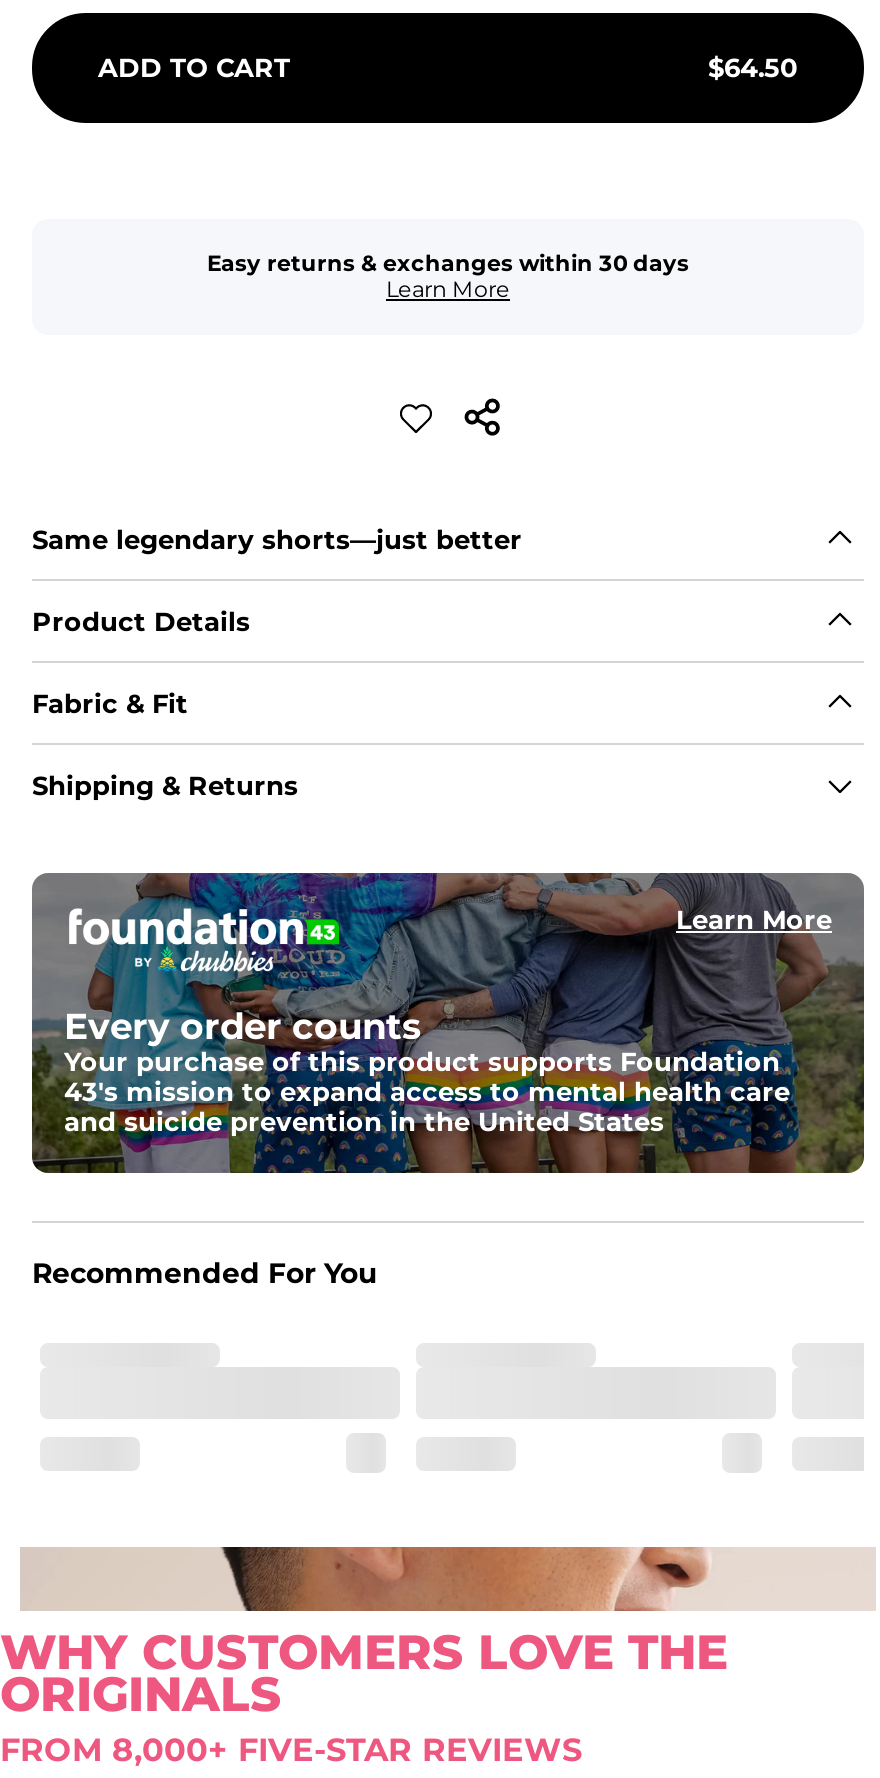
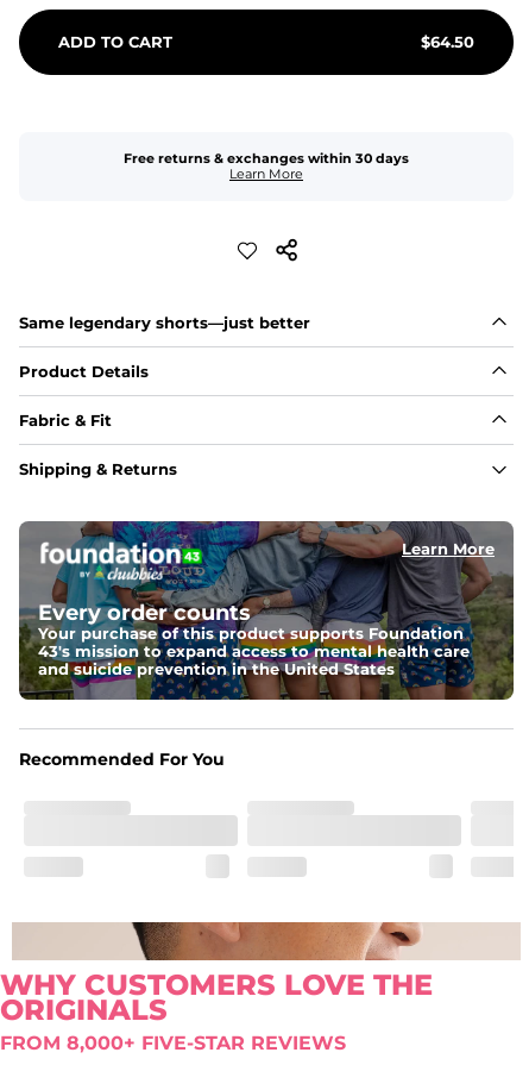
[207,249,689,277] Easy returns & exchanges within 30 days -> [124,150,409,167] Free returns & exchanges within 30 days

